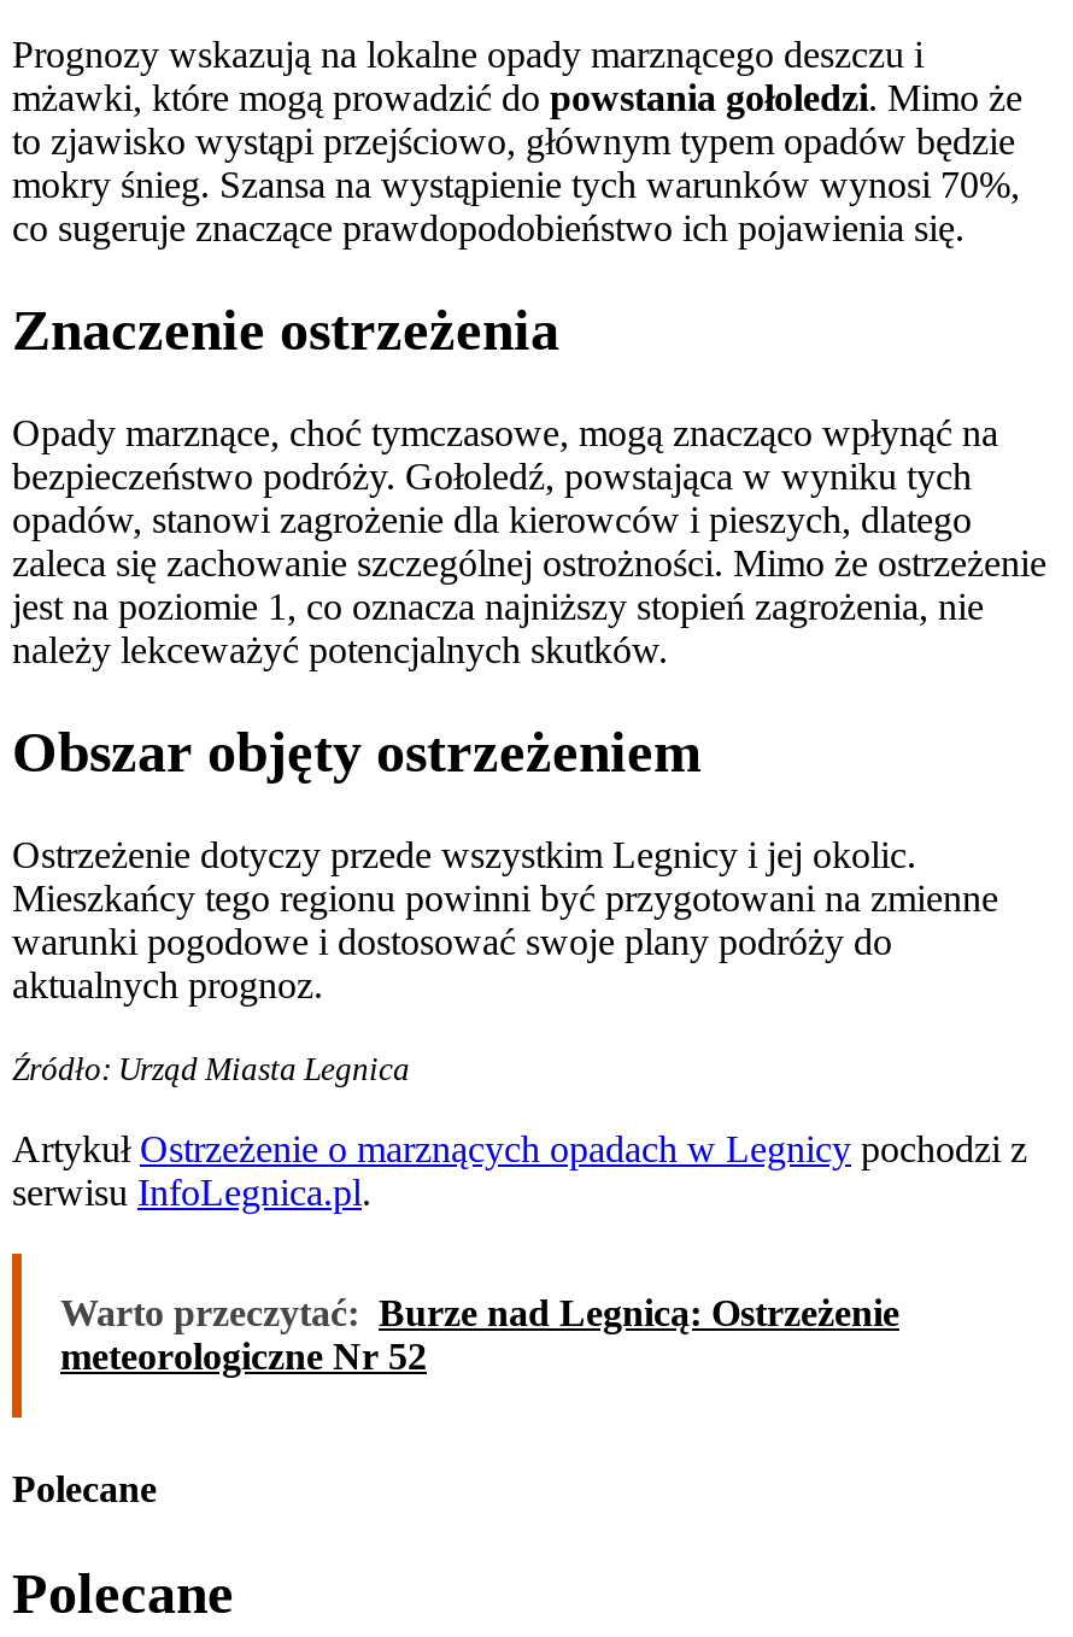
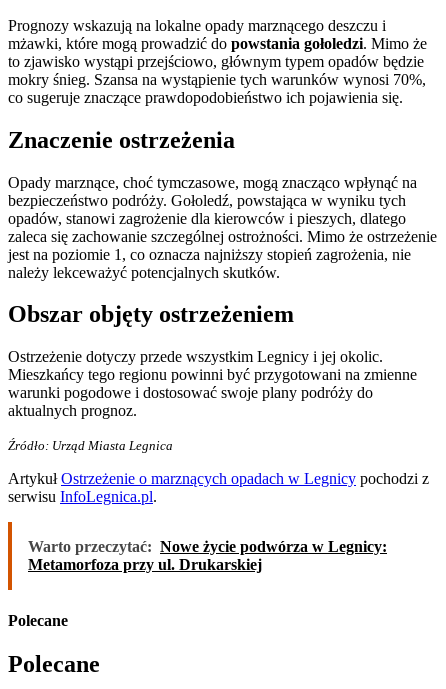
[60,1292,899,1376] Warto przeczytać: Burze nad Legnicą: Ostrzeżenie | meteorologiczne Nr 52 -> [28,538,387,573] Warto przeczytać: Nowe życie podwórza w Legnicy: | Metamorfoza przy ul. Drukarskiej

